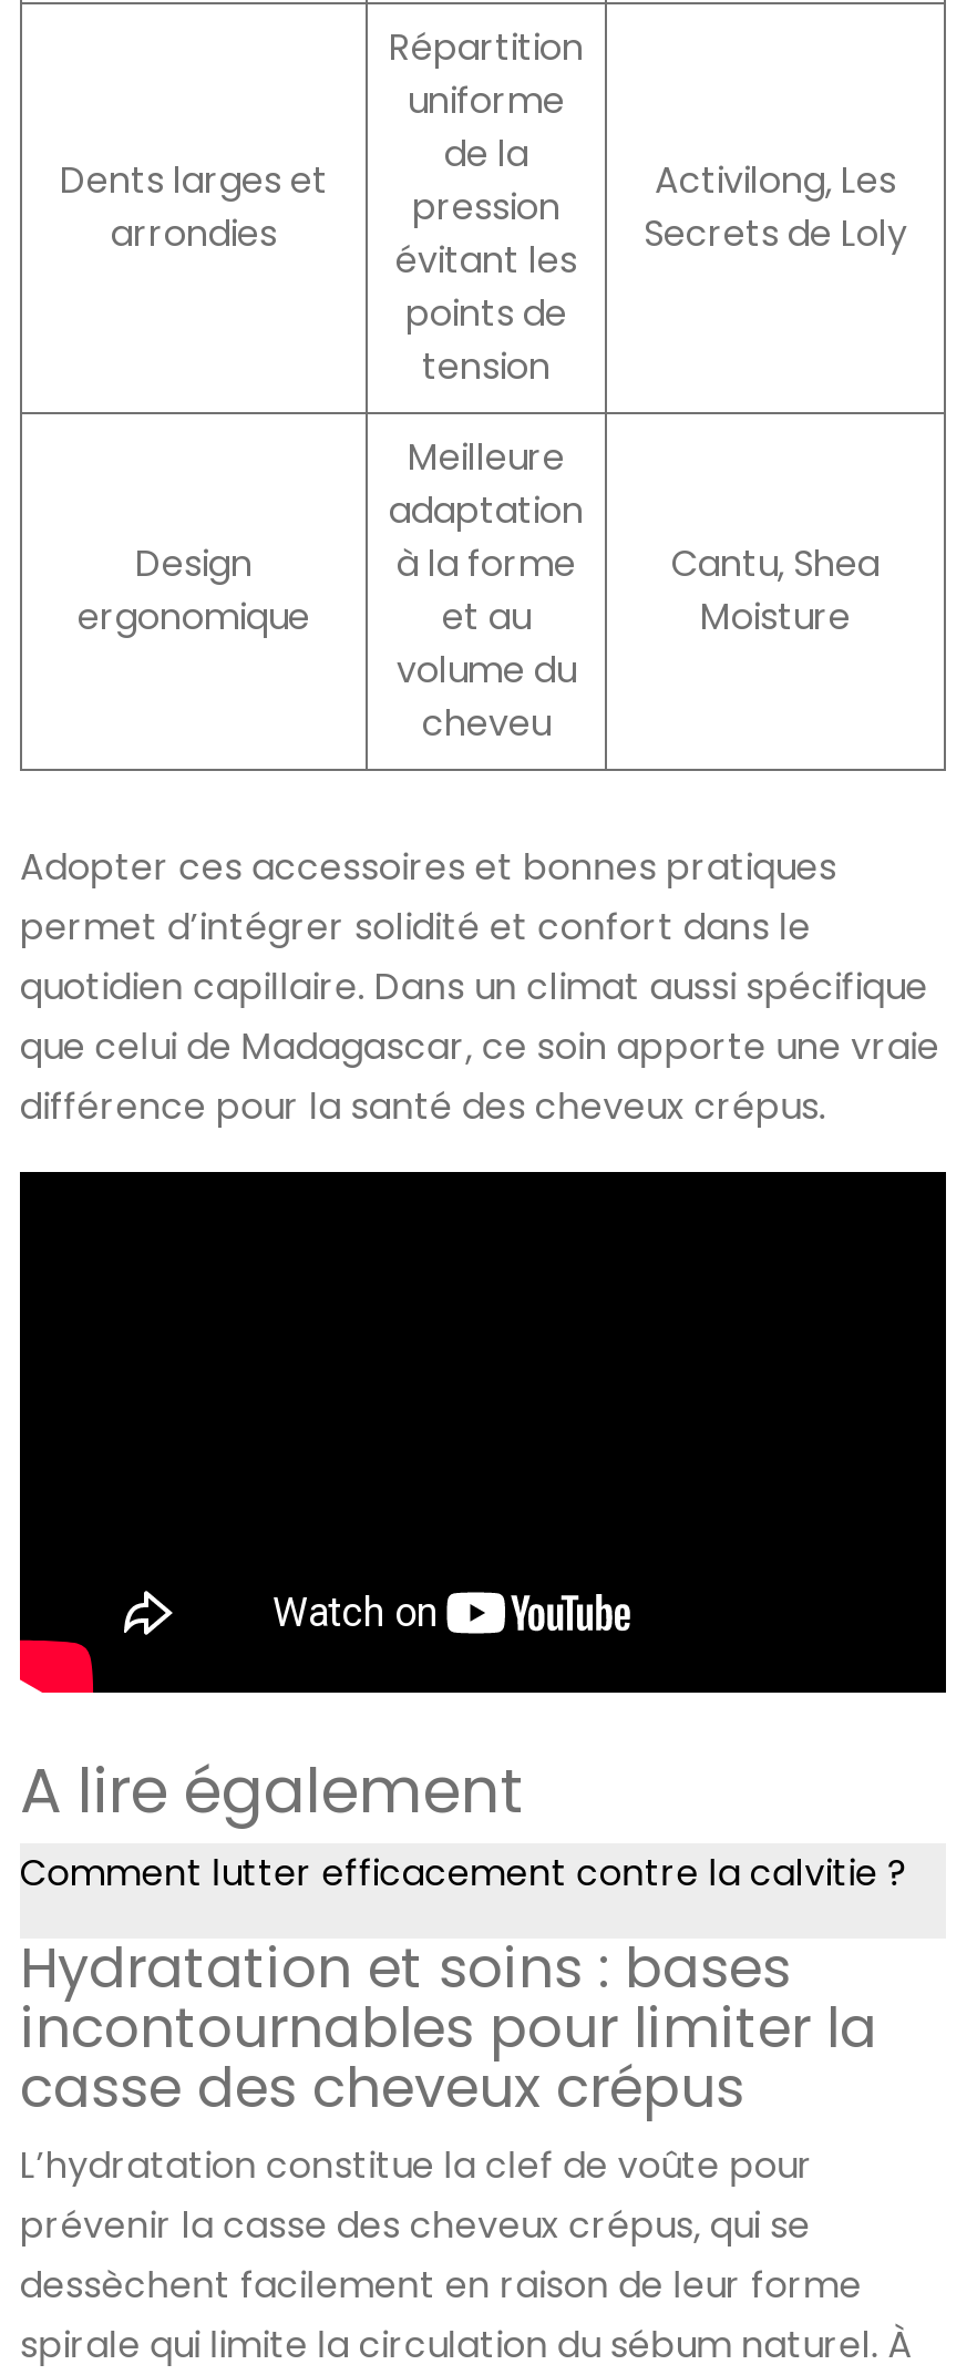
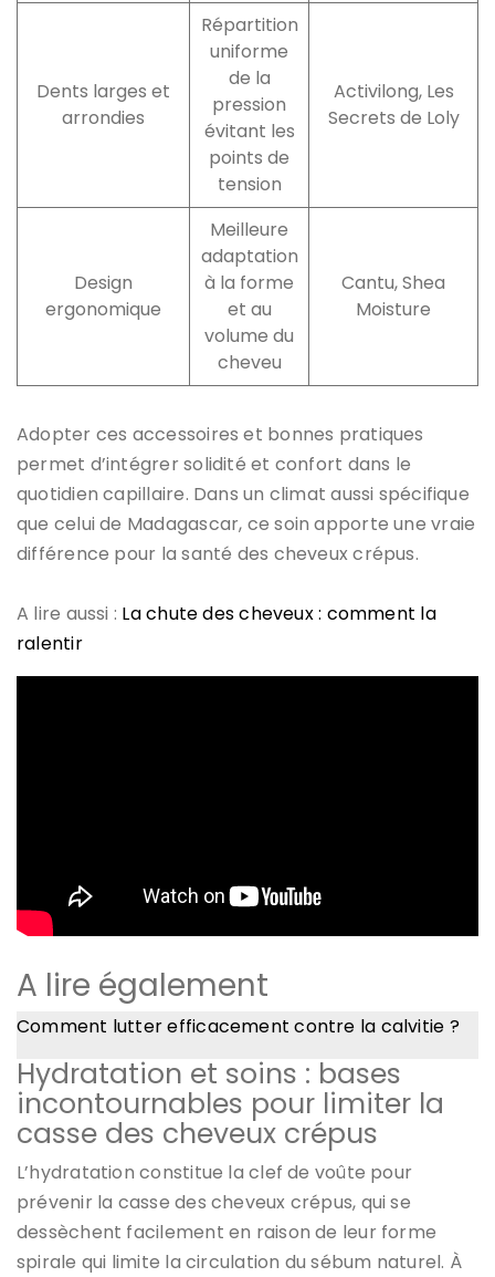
none -> [17,601,436,656] A lire aussi : La chute des cheveux : comment la | ralentir

